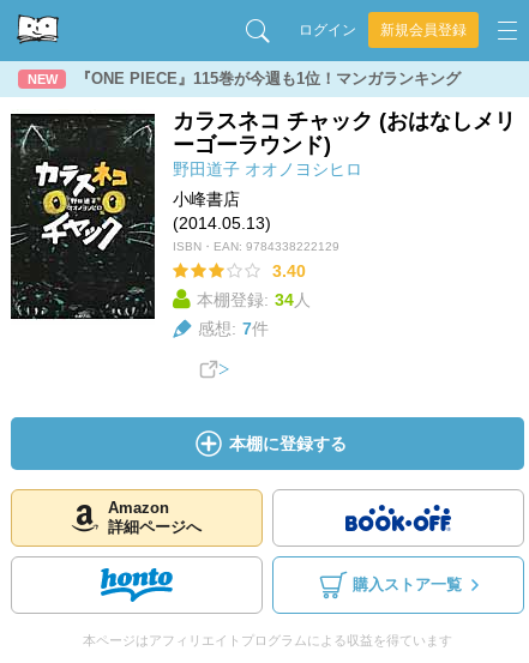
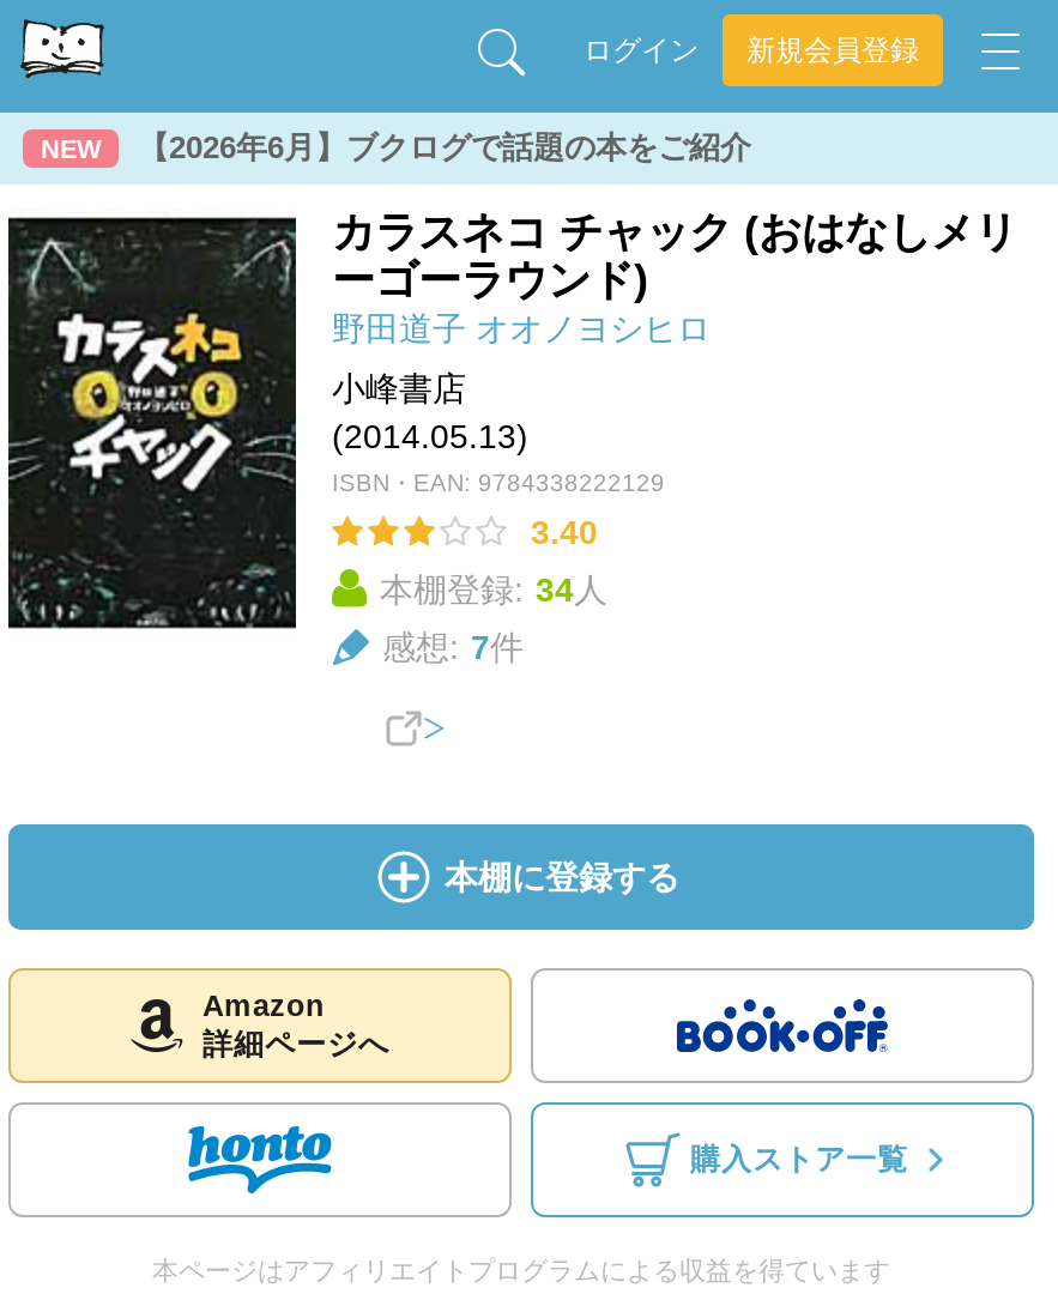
[76,70,461,88] 『ONE PIECE』115巻が今週も1位！マンガランキング -> [138,129,751,165] 【2026年6月】ブクログで話題の本をご紹介

